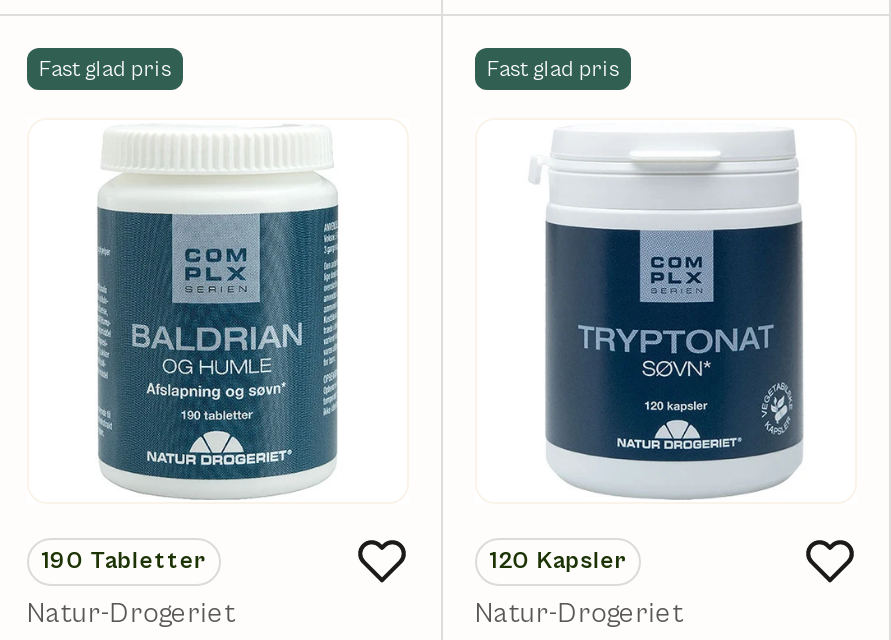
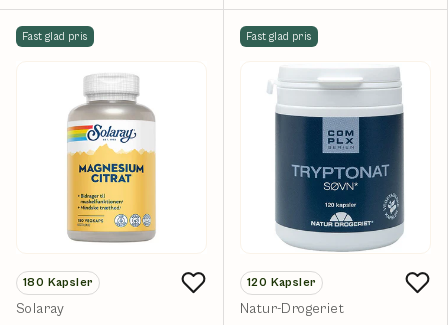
[41,136,341,575] [image] | 190 Tabletter -> [23,71,172,289] [image] | 180 Kapsler
[27,599,235,631] Natur-Drogeriet -> [16,301,65,317] Solaray

